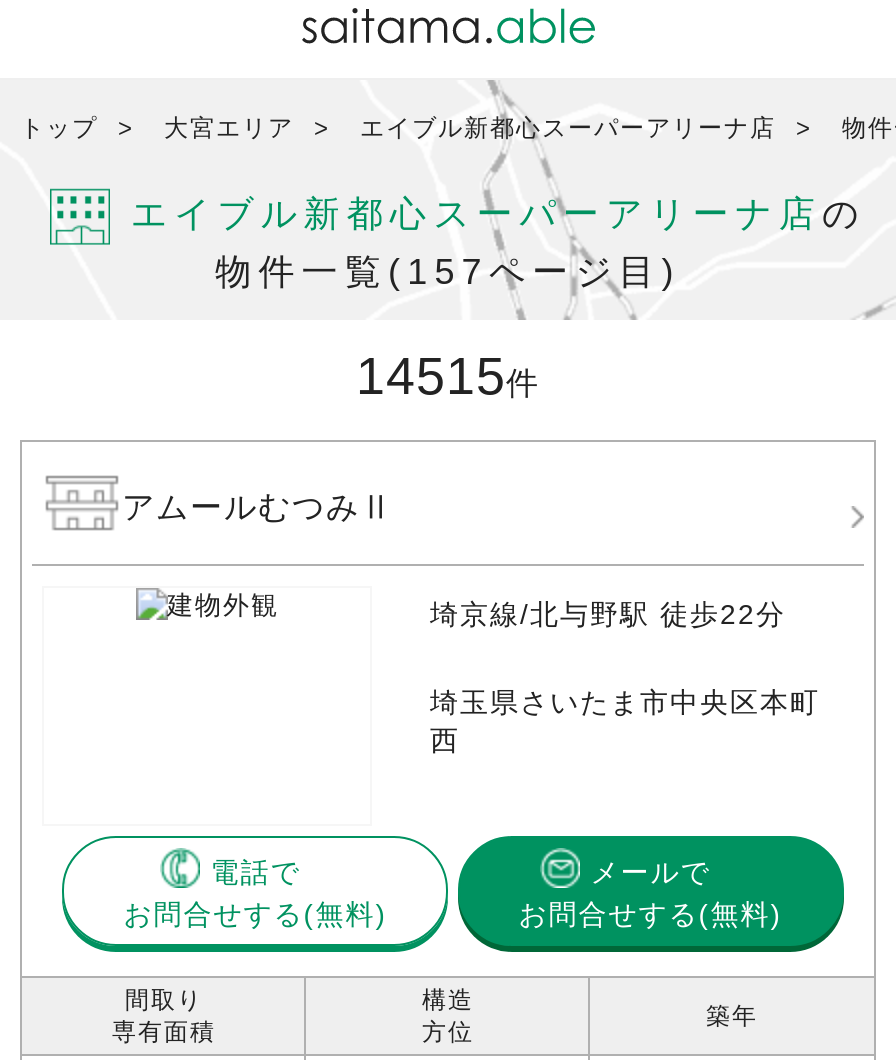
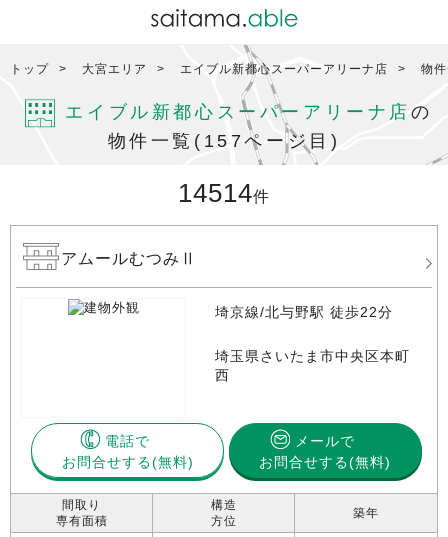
[356,346,540,406] 14515件 -> [178,178,270,208] 14514件

